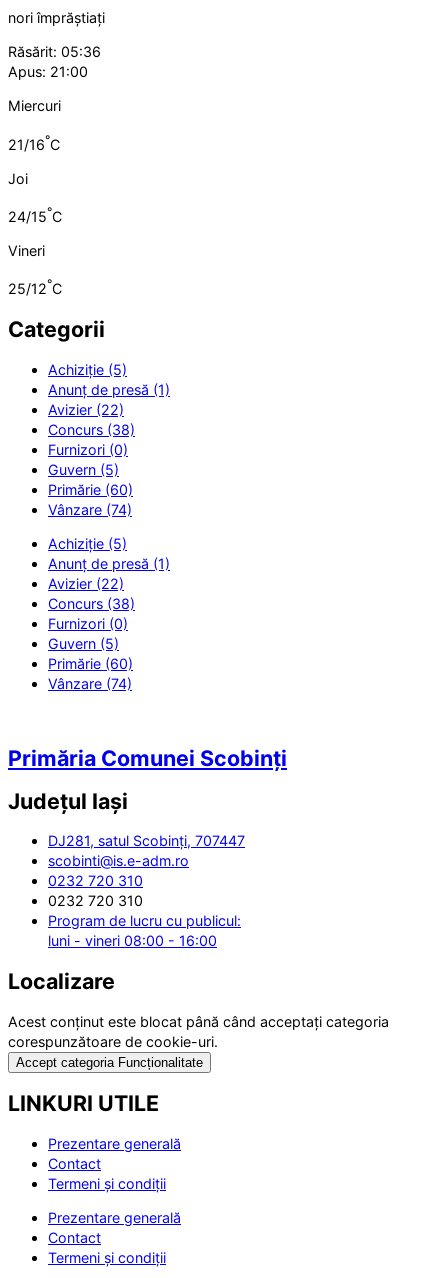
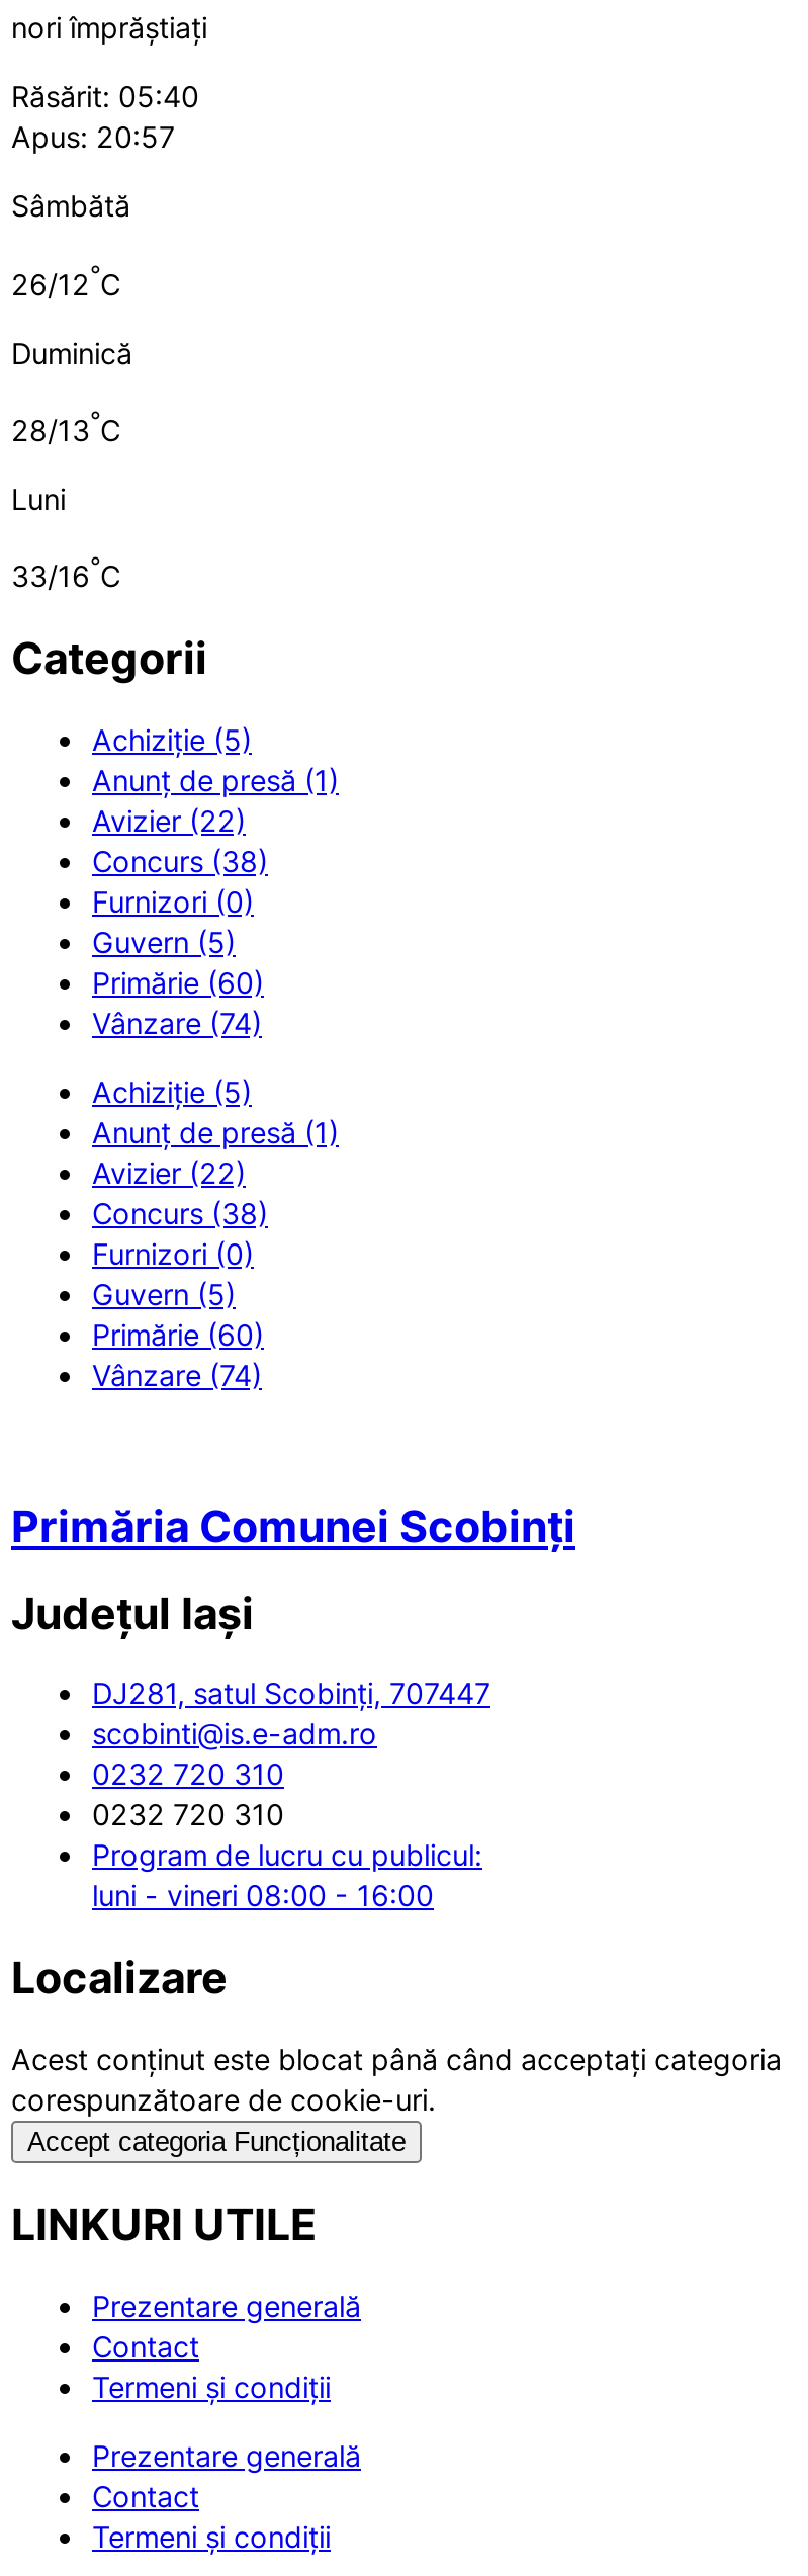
[8,43,101,80] Răsărit: 05:36 | Apus: 21:00 -> [11,79,199,154] Răsărit: 05:40 | Apus: 20:57
[8,97,61,114] Miercuri -> [11,189,130,223] Sâmbătă
[8,131,60,152] 21/16°C -> [11,258,120,300] 26/12°C
[8,170,28,187] Joi -> [11,335,132,370] Duminică
[8,204,62,225] 24/15°C -> [11,404,120,446] 28/13°C
[8,242,45,259] Vineri -> [11,481,66,516] Luni
[8,276,62,297] 25/12°C -> [11,551,120,593] 33/16°C

